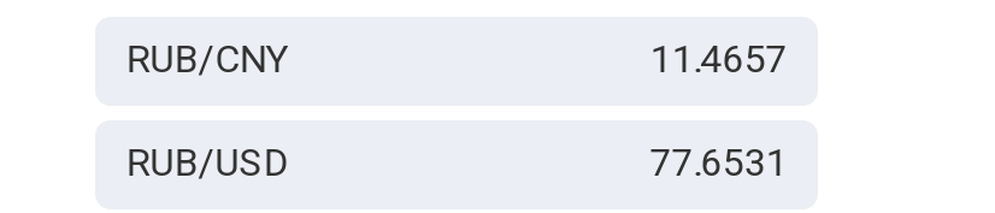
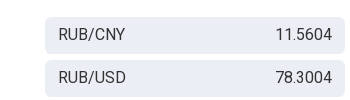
[650,37,787,83] 11.4657 -> [275,25,332,44] 11.5604
[650,141,787,187] 77.6531 -> [275,68,332,87] 78.3004

